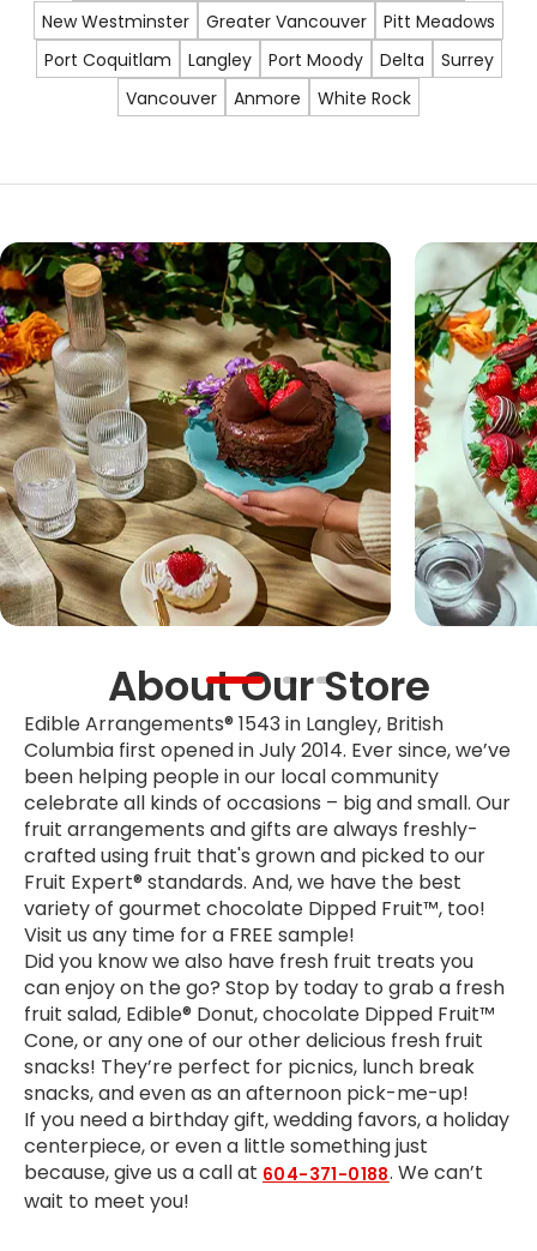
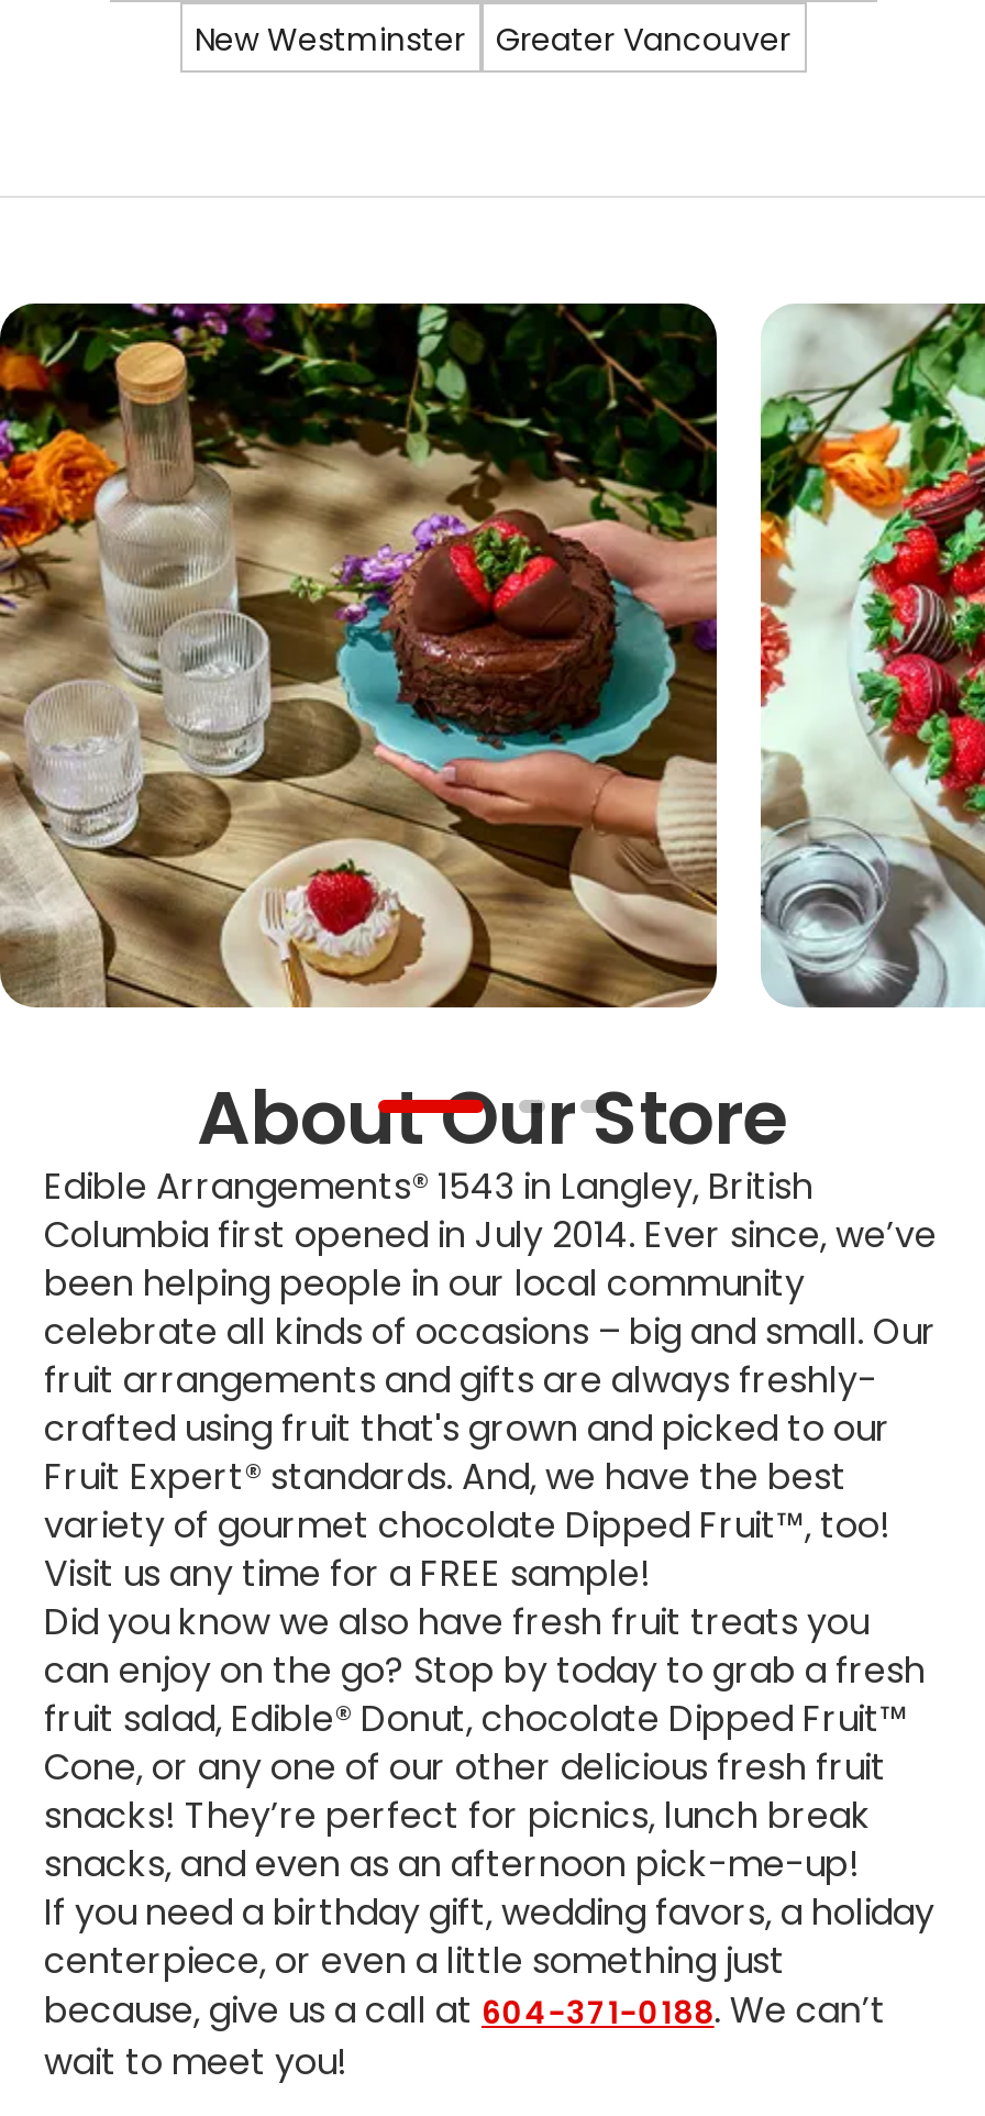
[44,9,495,110] Pitt Meadows | Port Coquitlam | Langley | Port Moody | Delta | Surrey | Vancouver | Anmore | White Rock -> none

